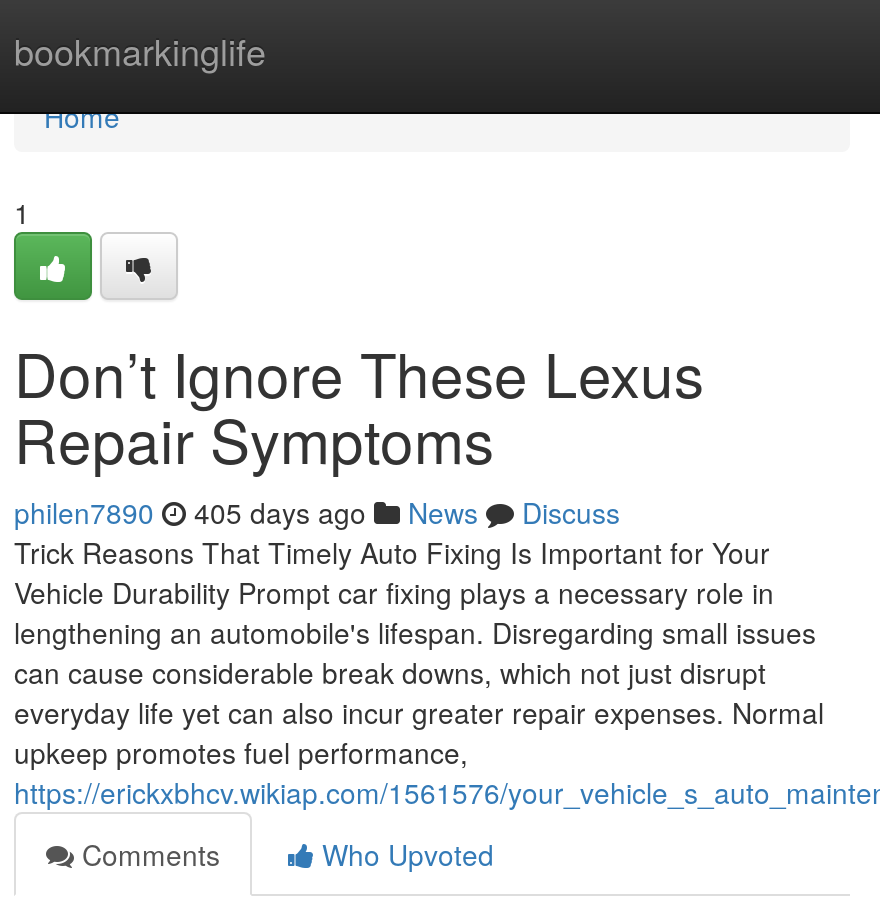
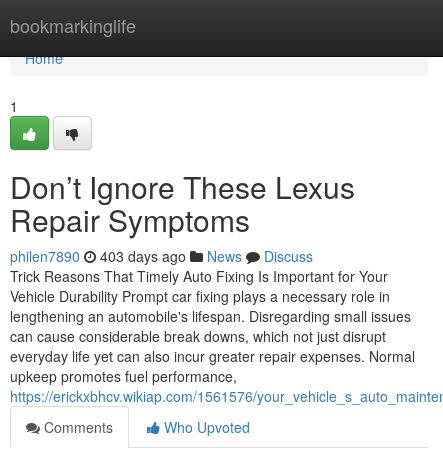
[14,492,620,532] philen7890 405 days ago News Discuss -> [10,246,313,266] philen7890 403 days ago News Discuss

